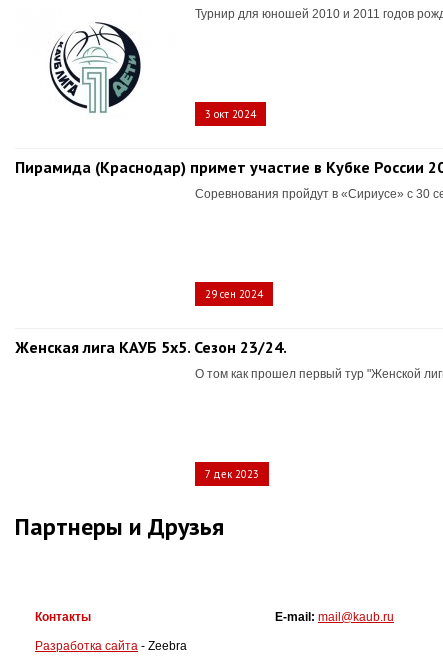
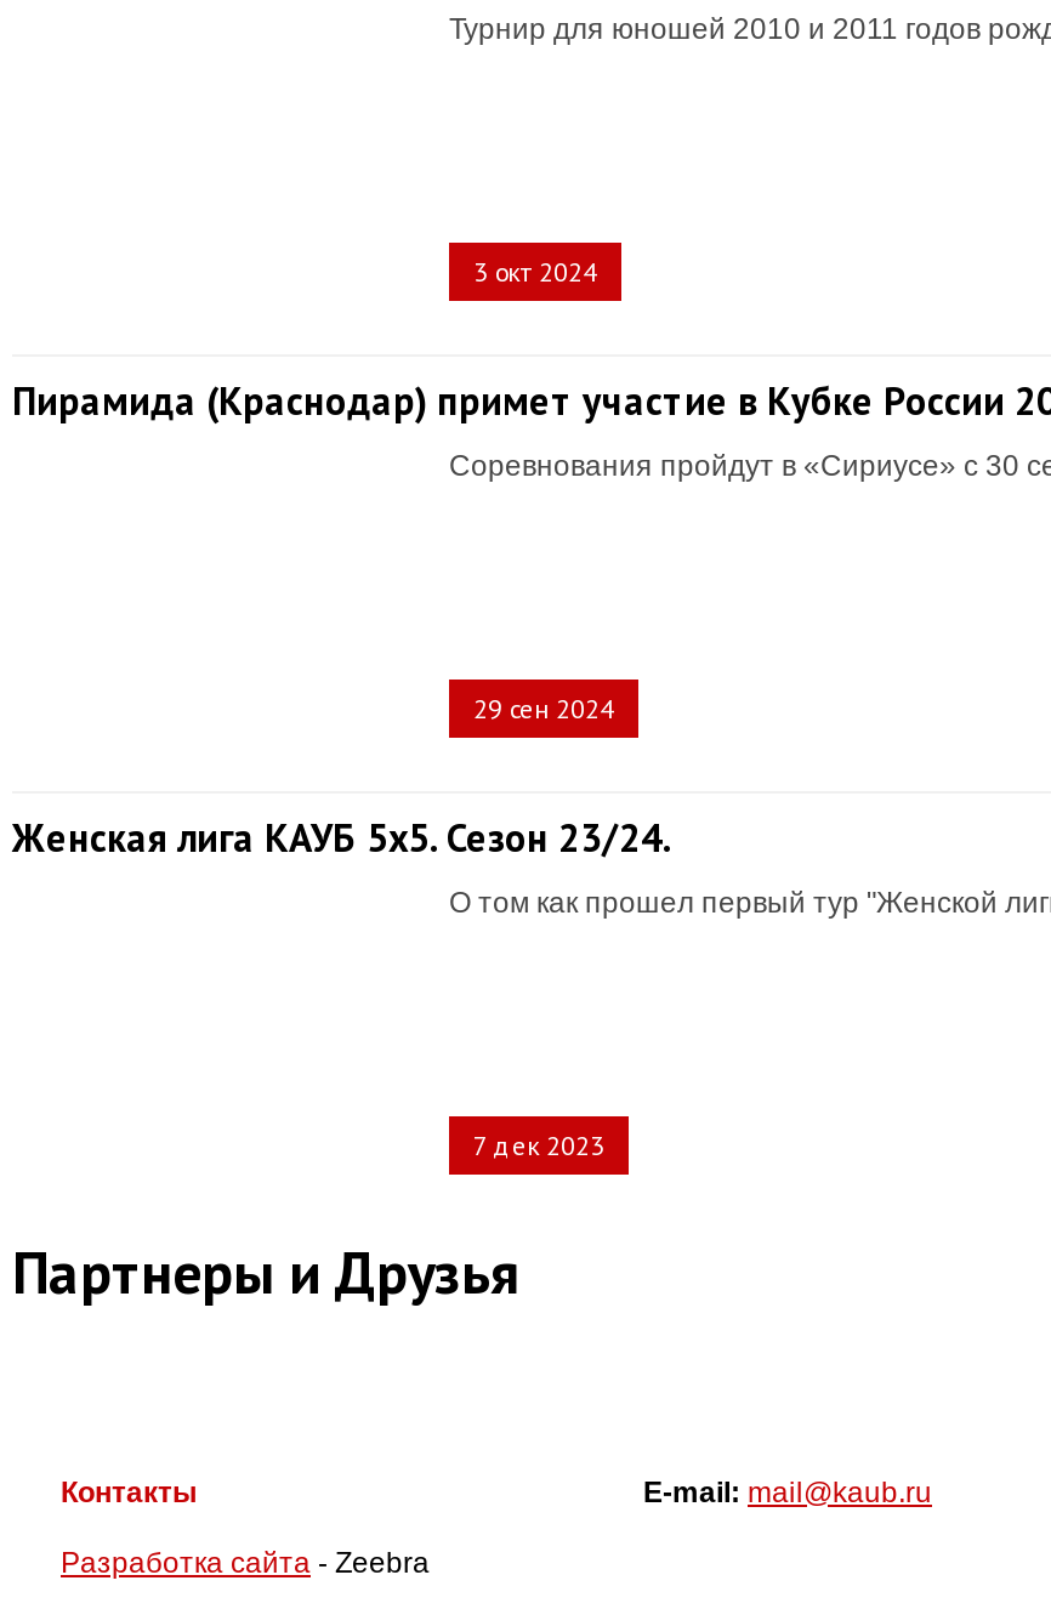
[48,21,142,114] [image] -> none

